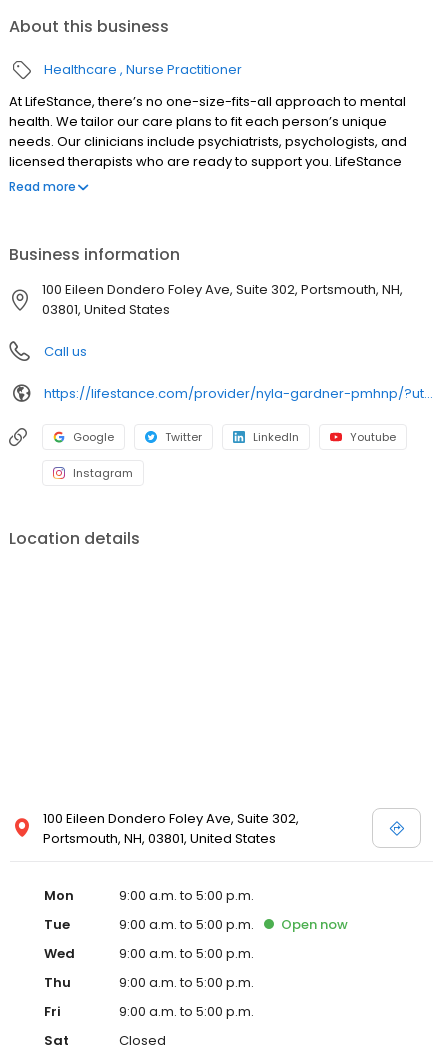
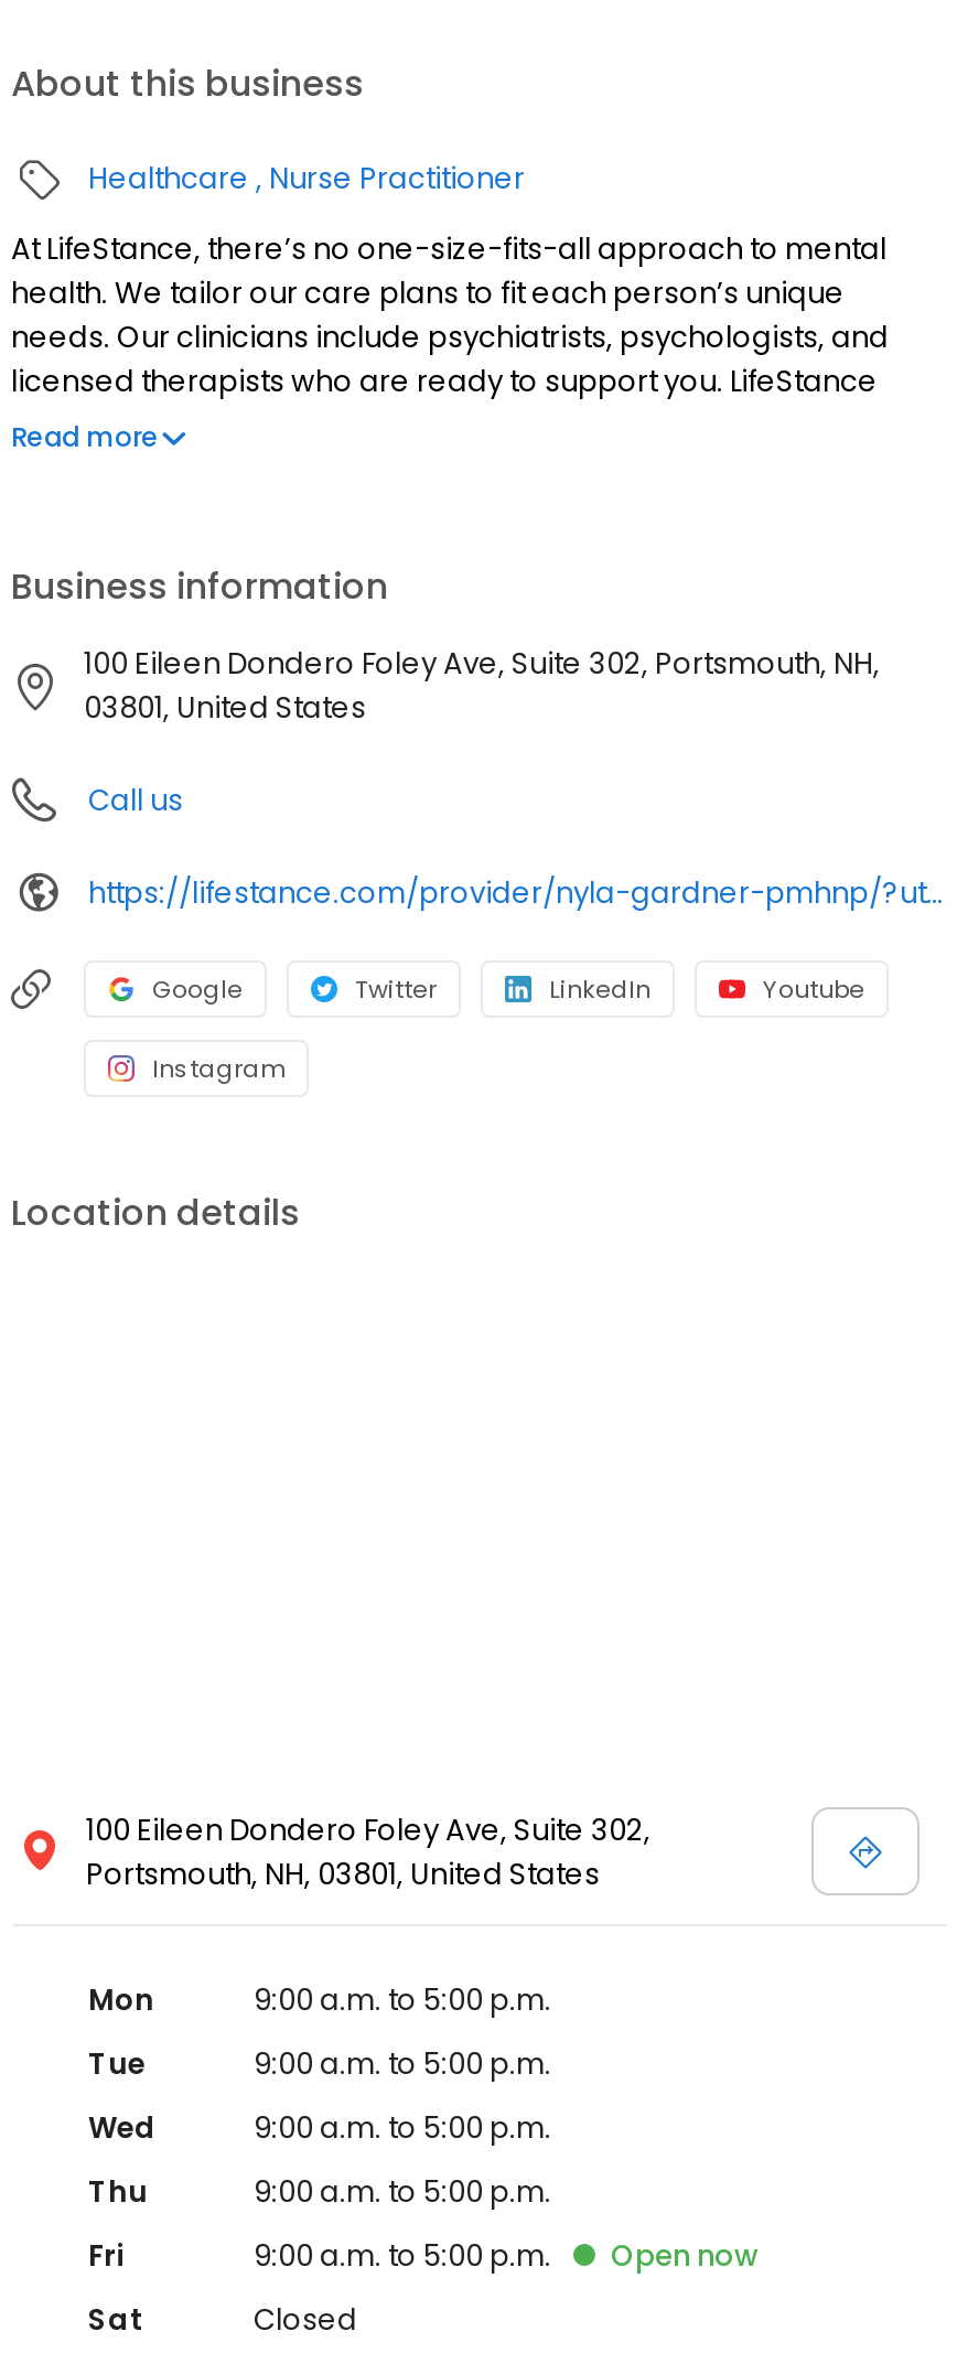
moved [281,915,348,934] -> [611,2235,759,2277]: Open now

